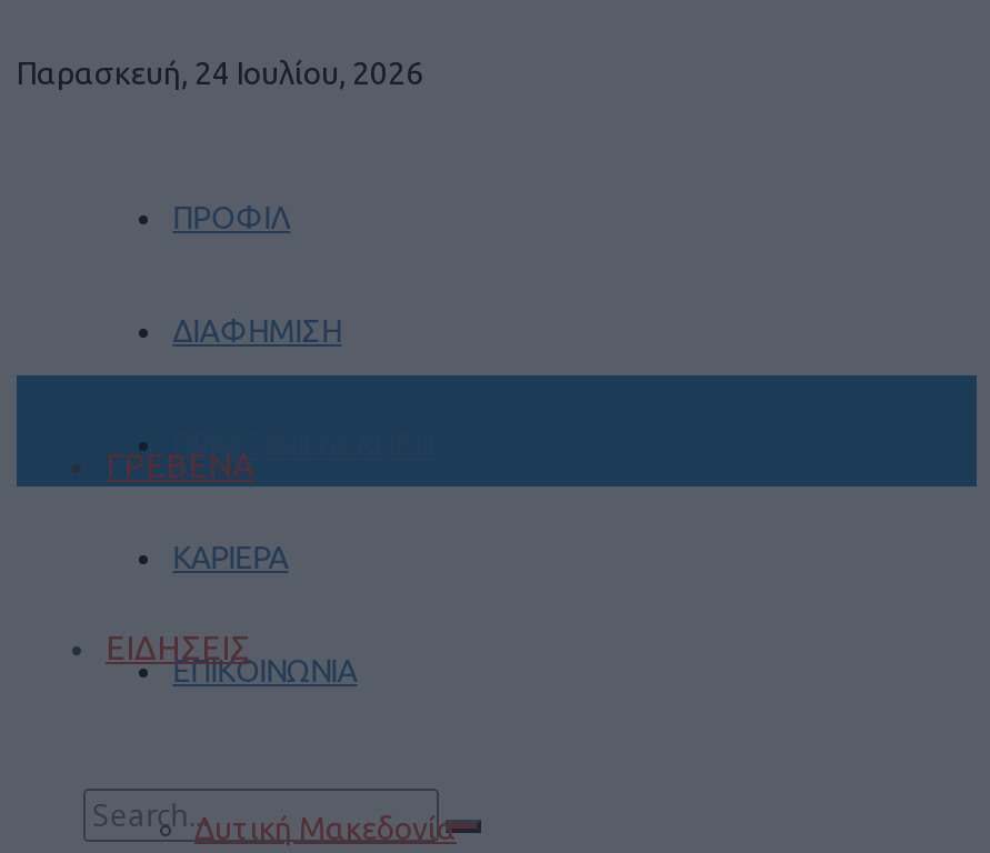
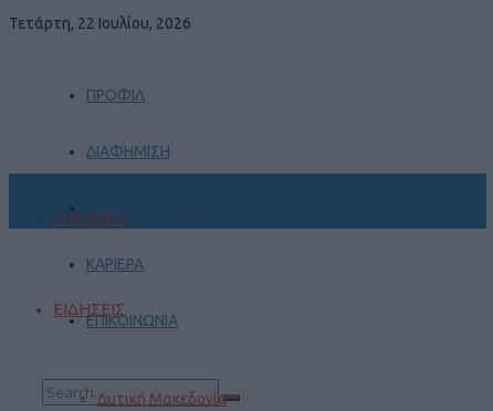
[17,56,423,91] Παρασκευή, 24 Ιουλίου, 2026 -> [9,14,191,32] Τετάρτη, 22 Ιουλίου, 2026

